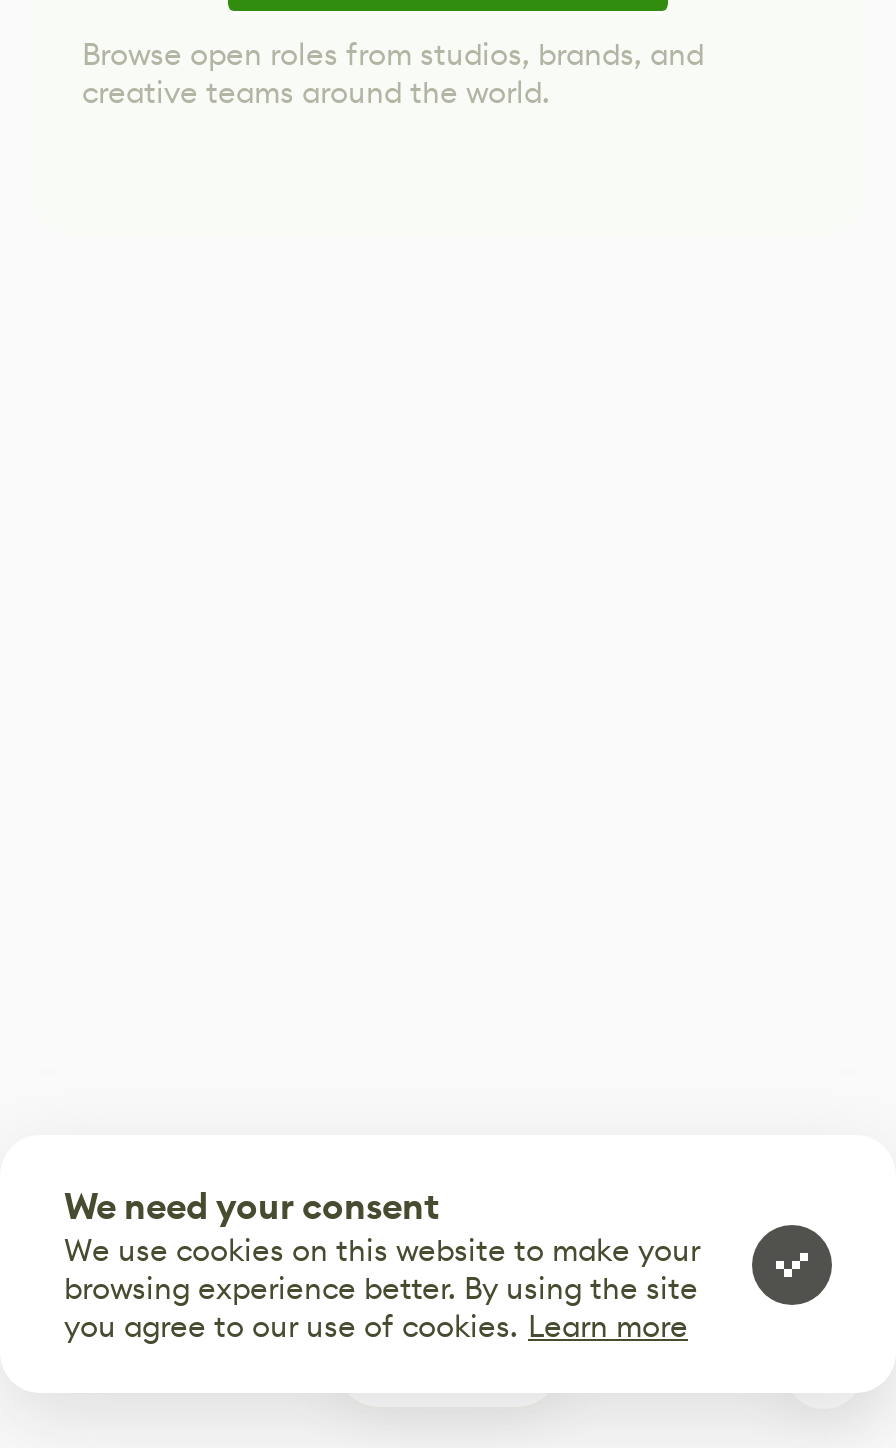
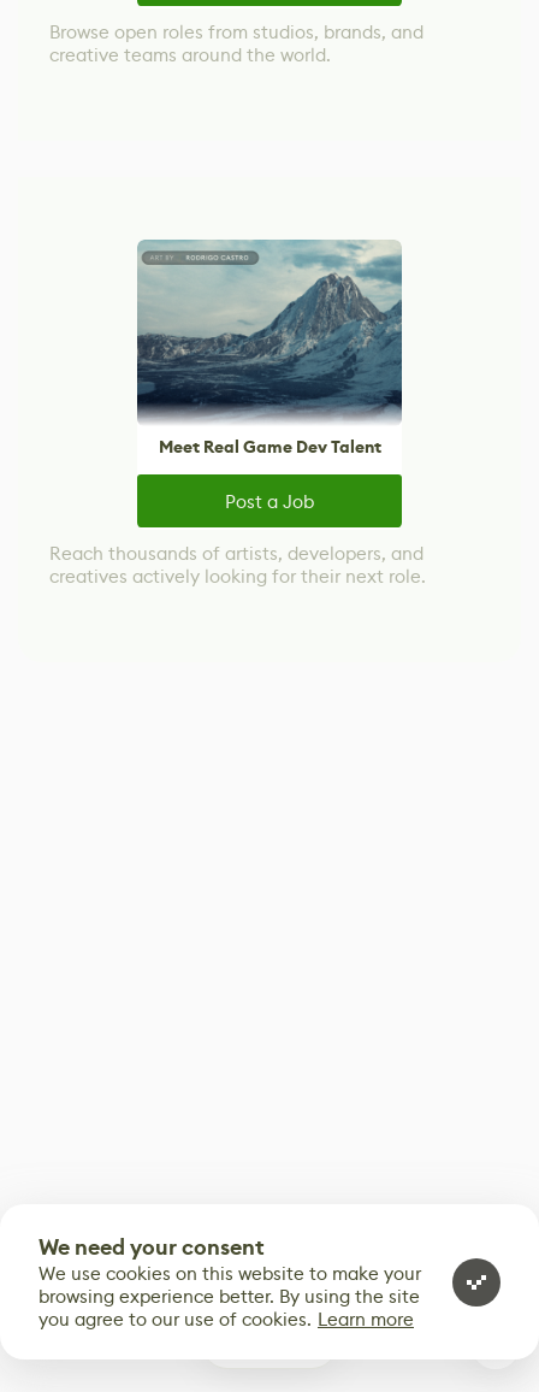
none -> [49,238,426,588] [image] | Meet Real Game Dev Talent | Post a Job | Reach thousands of artists, developers, and | creatives actively looking for their next role.

